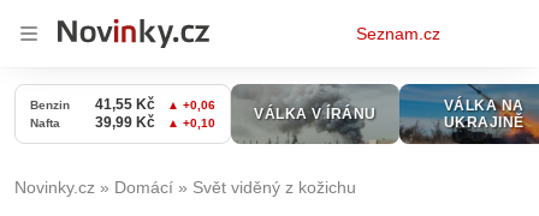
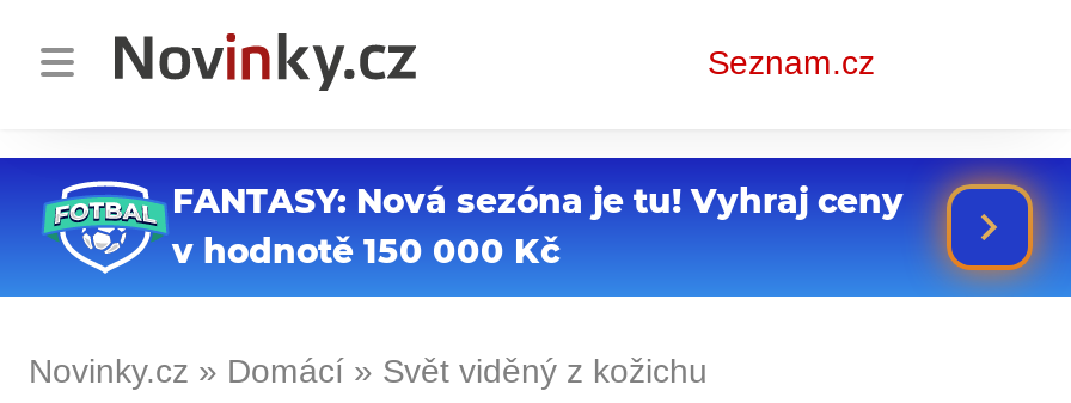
[4,82,535,150] [image] -> [7,155,1064,299] [image]

